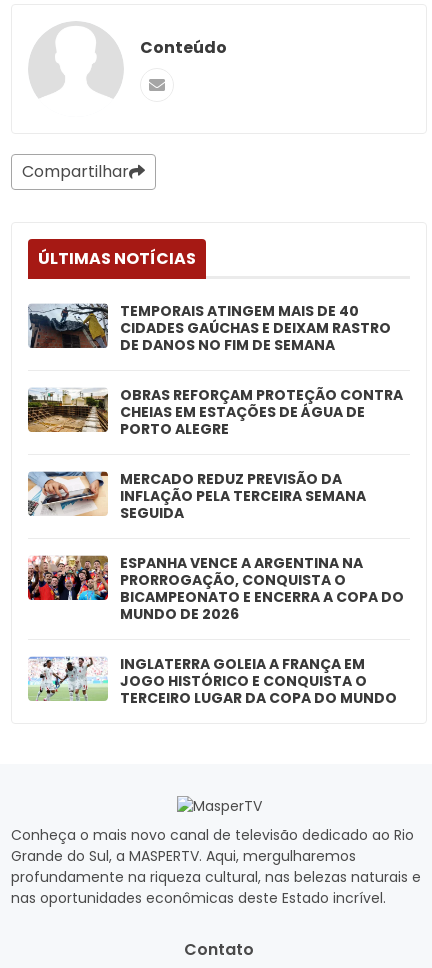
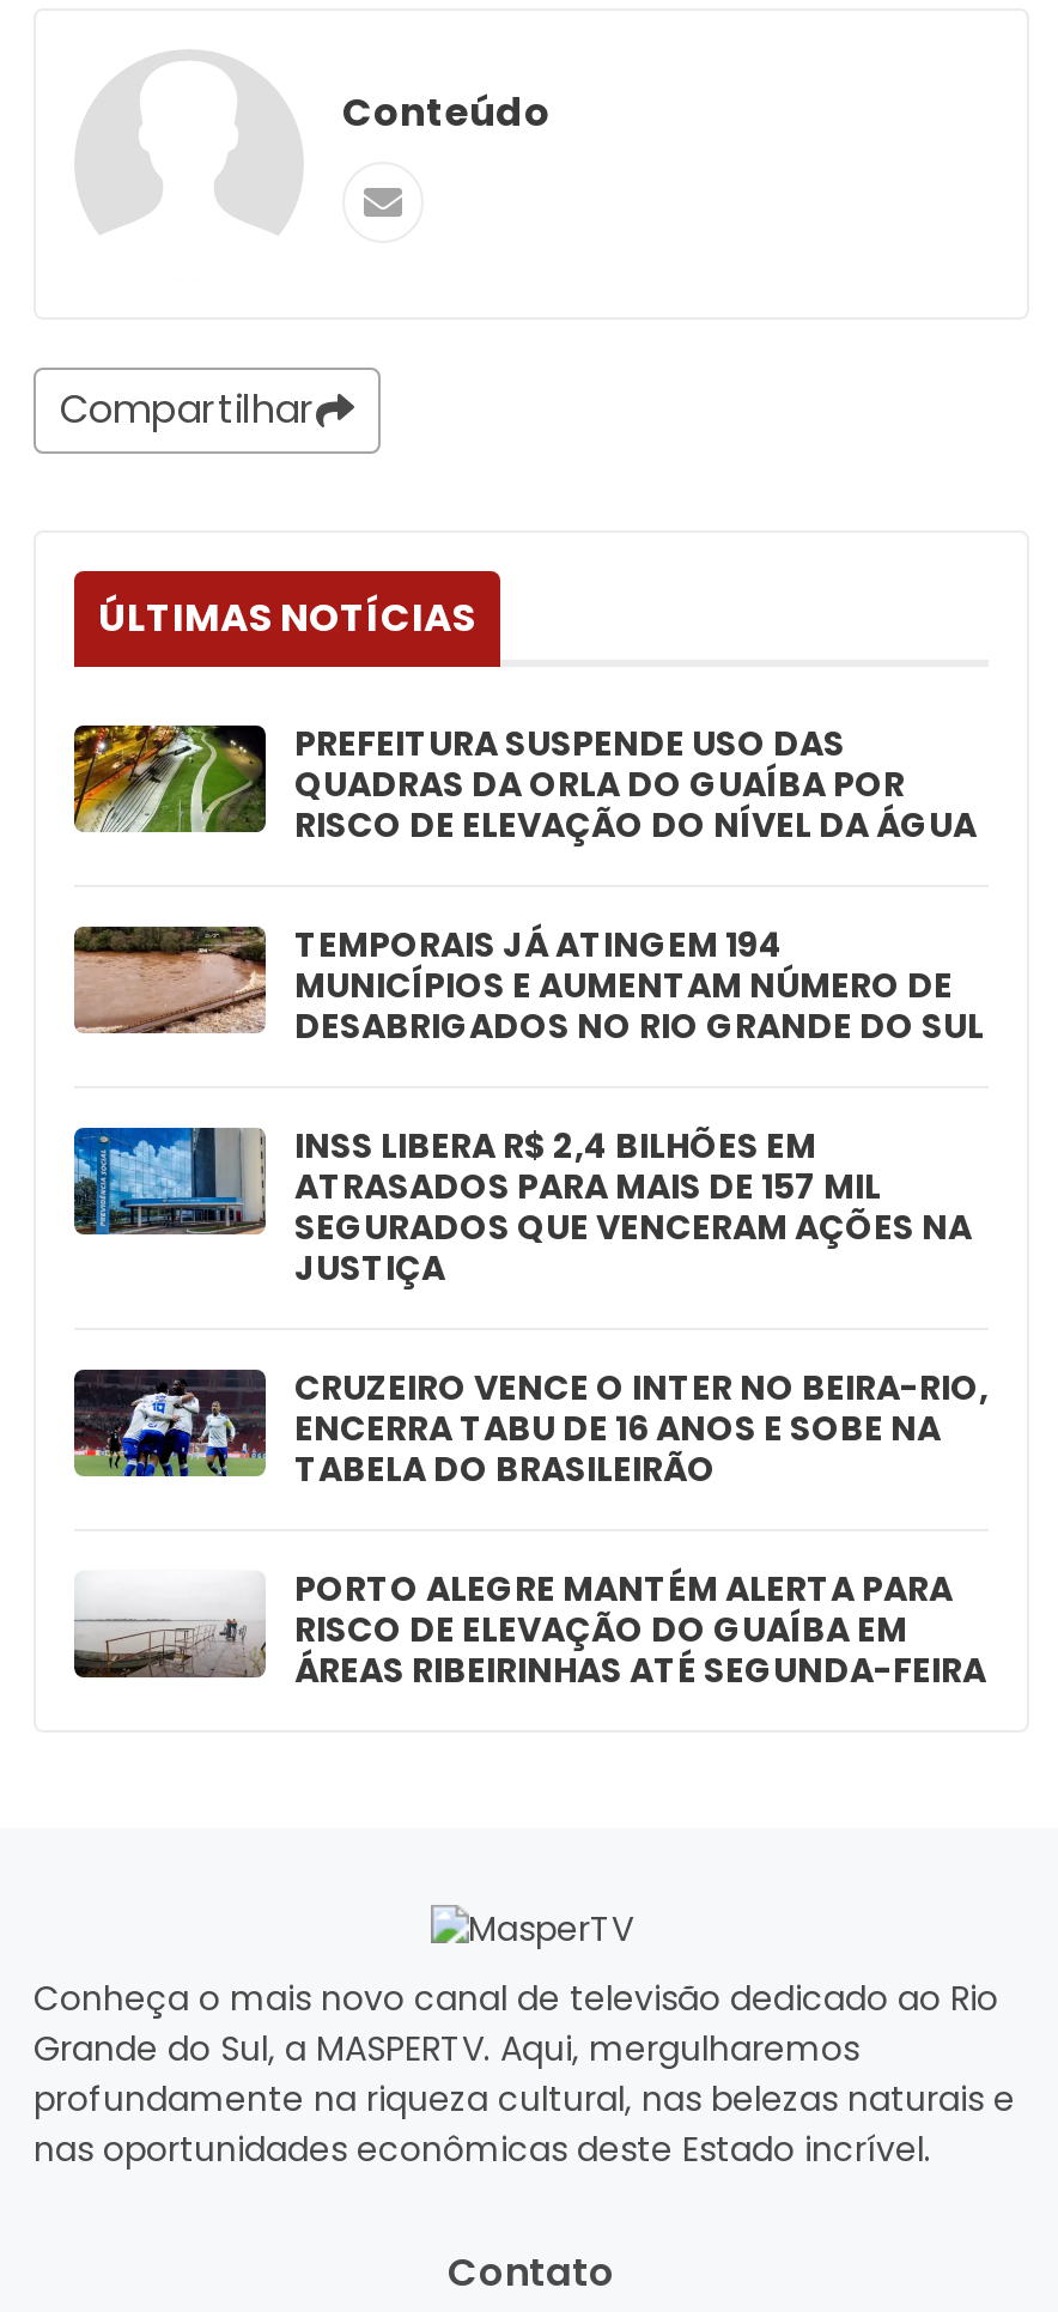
[28,301,391,355] [image] | TEMPORAIS ATINGEM MAIS DE 40 | CIDADES GAÚCHAS E DEIXAM RASTRO | DE DANOS NO FIM DE SEMANA -> [72,720,977,849] [image] | PREFEITURA SUSPENDE USO DAS | QUADRAS DA ORLA DO GUAÍBA POR | RISCO DE ELEVAÇÃO DO NÍVEL DA ÁGUA
[27,385,403,439] [image] | OBRAS REFORÇAM PROTEÇÃO CONTRA | CHEIAS EM ESTAÇÕES DE ÁGUA DE | PORTO ALEGRE -> [72,921,984,1050] [image] | TEMPORAIS JÁ ATINGEM 194 | MUNICÍPIOS E AUMENTAM NÚMERO DE | DESABRIGADOS NO RIO GRANDE DO SUL
[27,469,366,523] [image] | MERCADO REDUZ PREVISÃO DA | INFLAÇÃO PELA TERCEIRA SEMANA | SEGUIDA -> [72,1122,972,1292] [image] | INSS LIBERA R$ 2,4 BILHÕES EM | ATRASADOS PARA MAIS DE 157 MIL | SEGURADOS QUE VENCERAM AÇÕES NA | JUSTIÇA
[27,553,404,624] [image] | ESPANHA VENCE A ARGENTINA NA | PRORROGAÇÃO, CONQUISTA O | BICAMPEONATO E ENCERRA A COPA DO | MUNDO DE 2026 -> [72,1330,989,1493] [image] | CRUZEIRO VENCE O INTER NO BEIRA-RIO, | ENCERRA TABU DE 16 ANOS E SOBE NA | TABELA DO BRASILEIRÃO
[28,654,397,708] [image] | INGLATERRA GOLEIA A FRANÇA EM | JOGO HISTÓRICO E CONQUISTA O | TERCEIRO LUGAR DA COPA DO MUNDO -> [74,1565,986,1694] [image] | PORTO ALEGRE MANTÉM ALERTA PARA | RISCO DE ELEVAÇÃO DO GUAÍBA EM | ÁREAS RIBEIRINHAS ATÉ SEGUNDA-FEIRA

